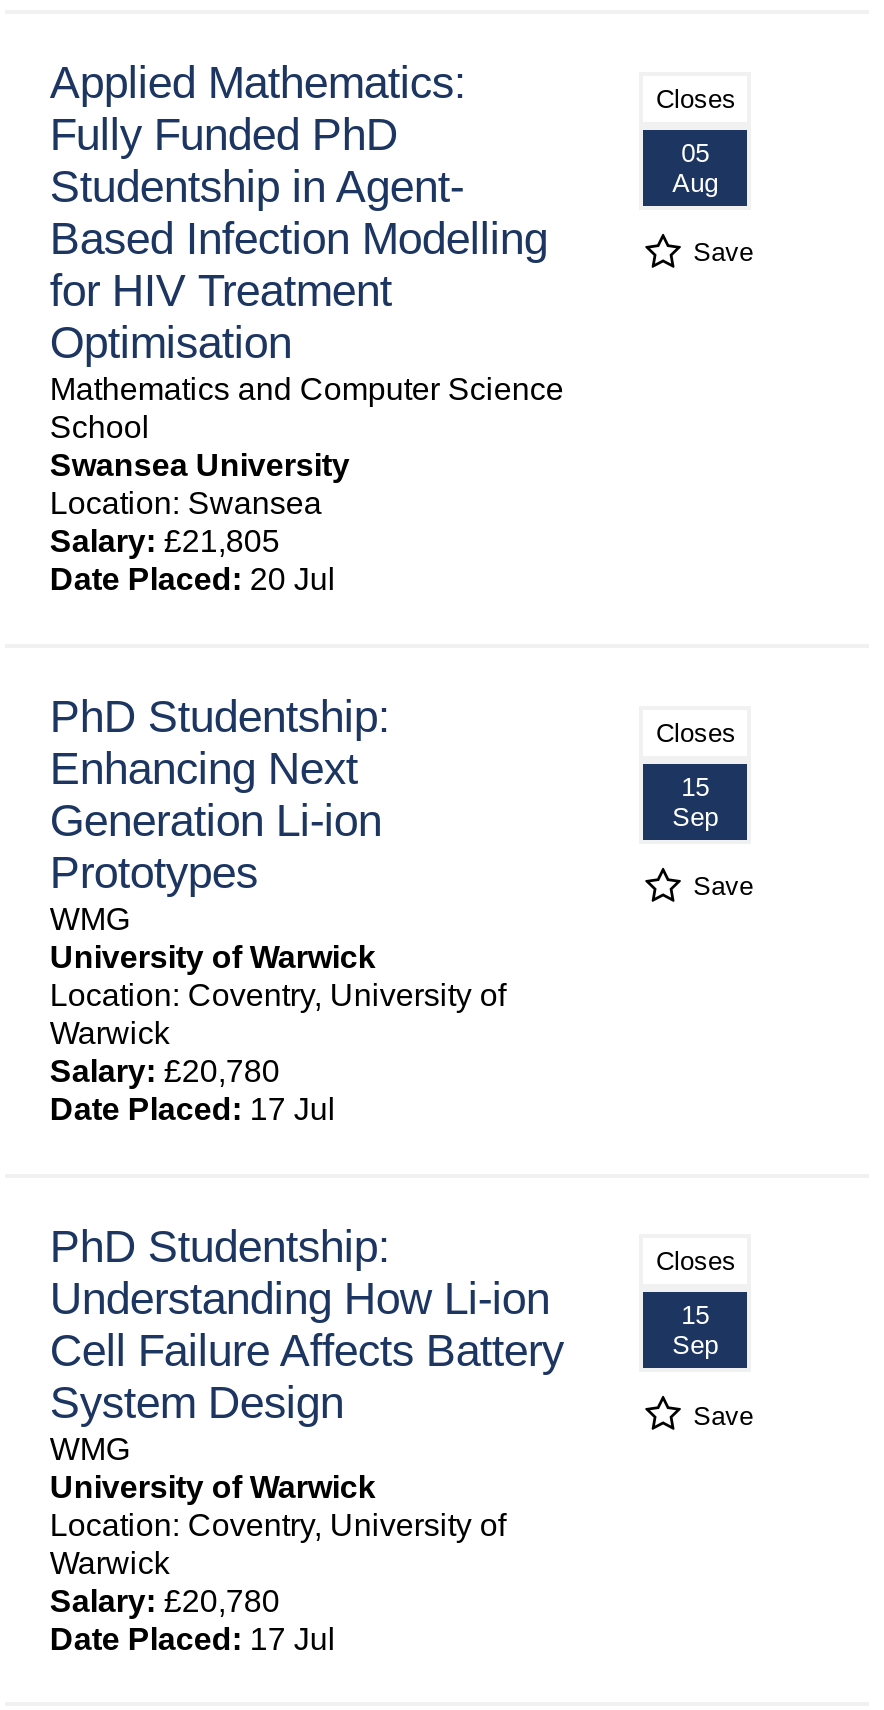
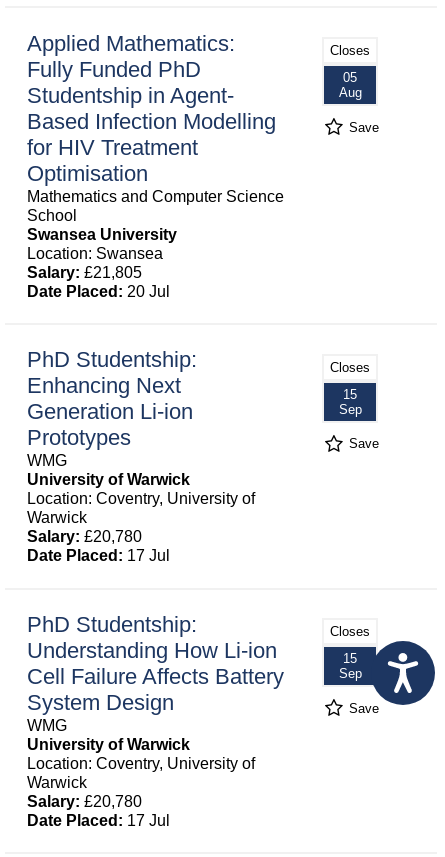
none -> [374,640,436,706] [image]

